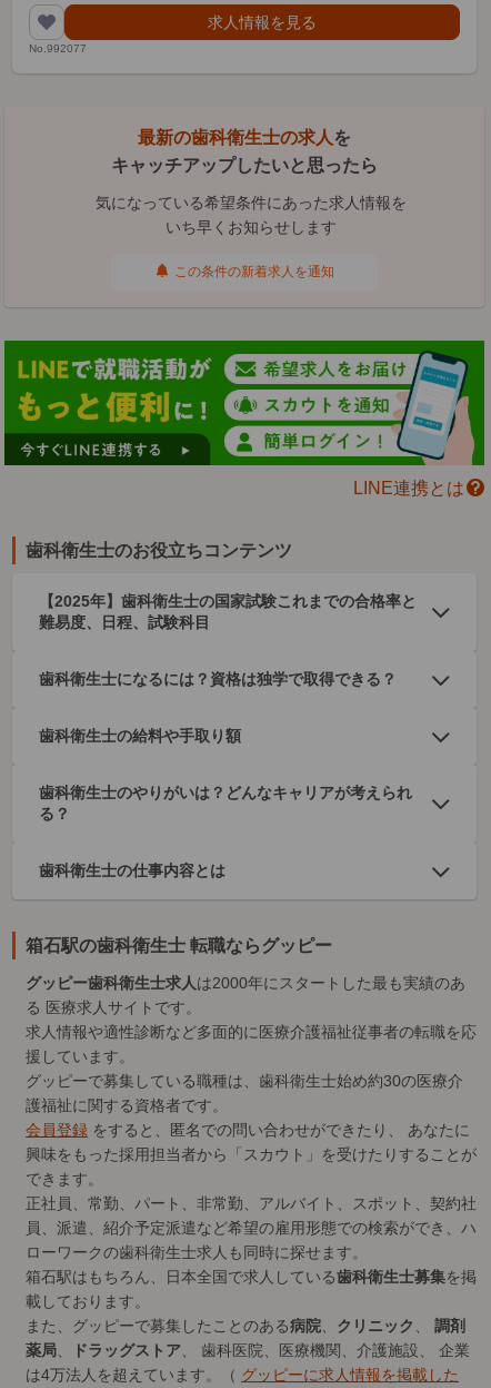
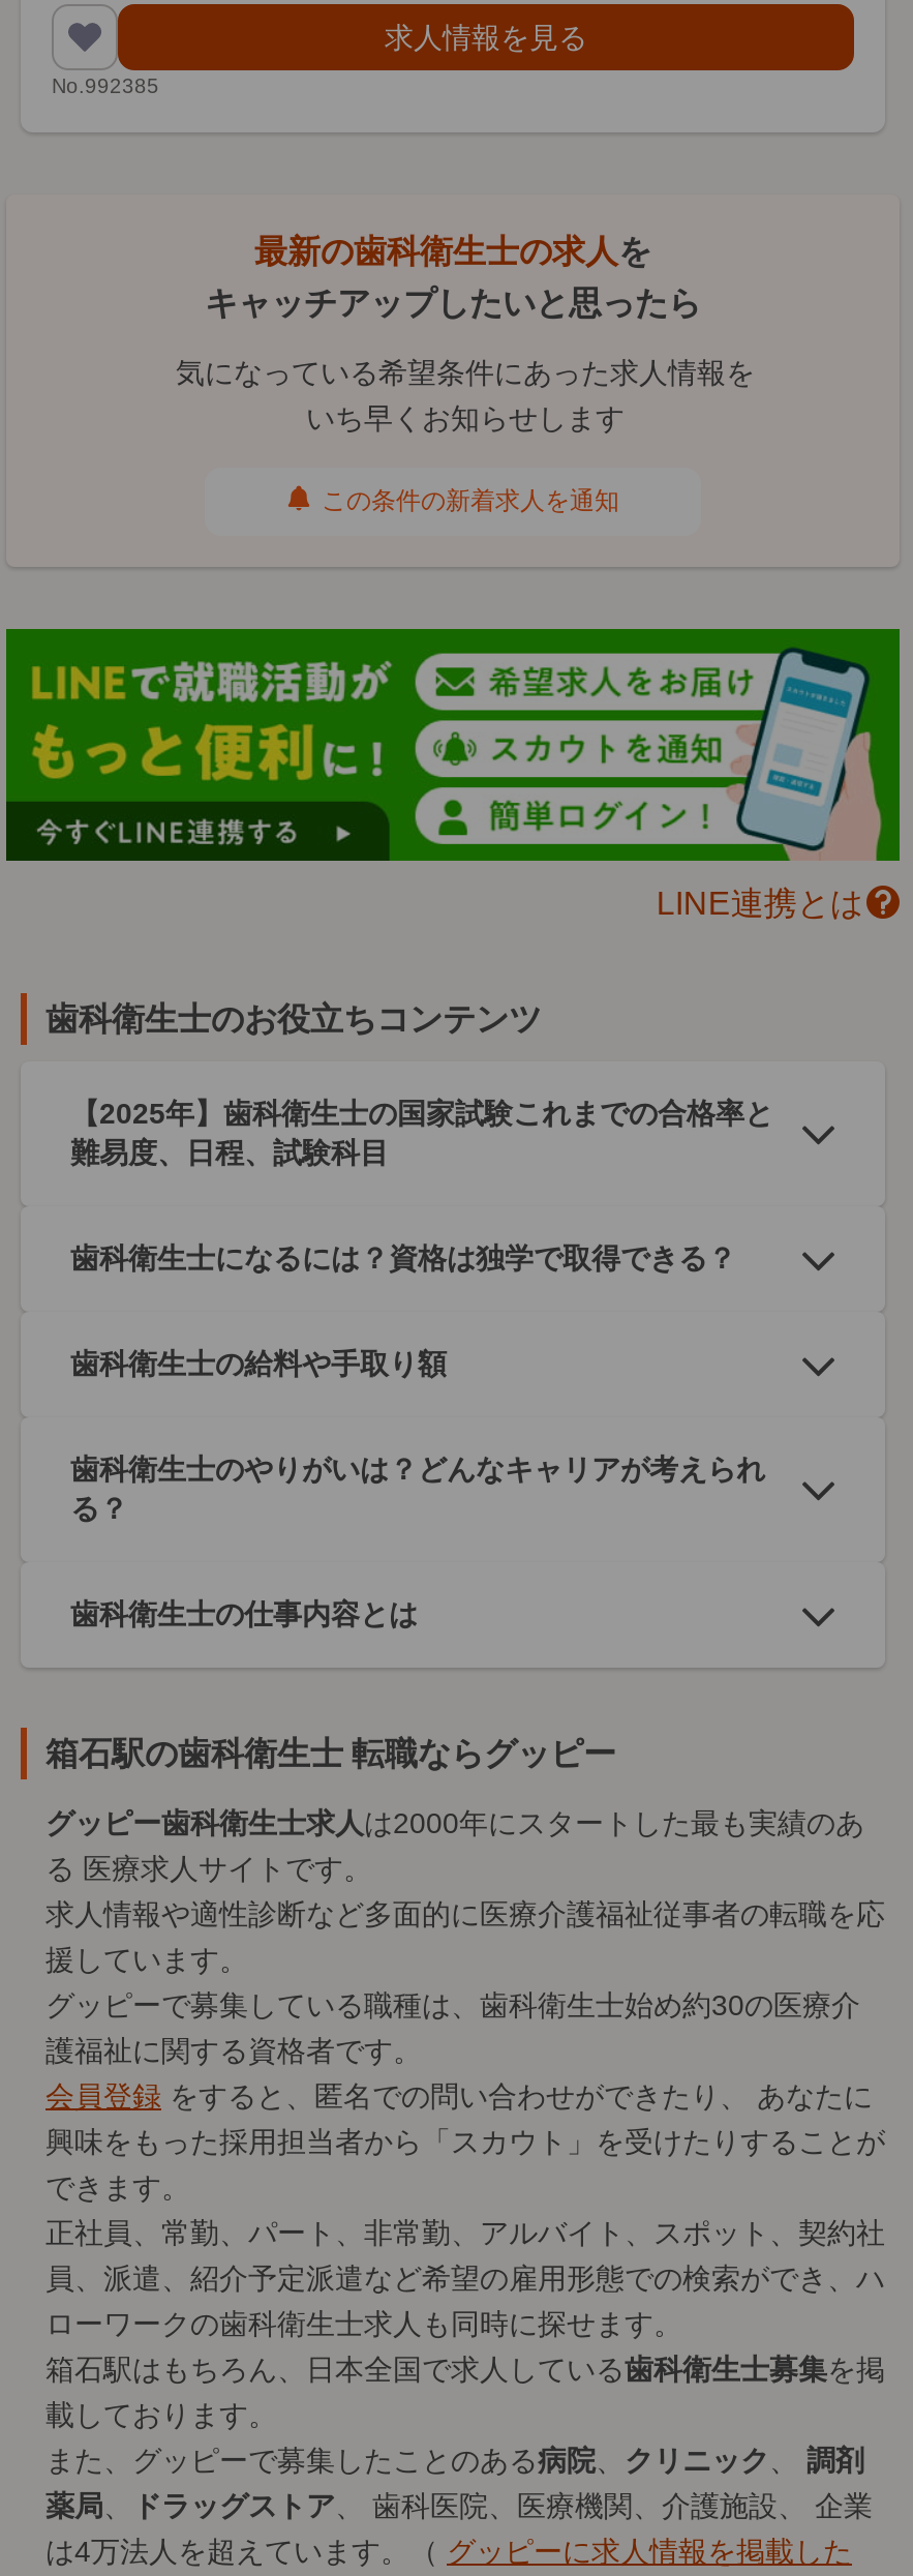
[29,42,87,55] No.992077 -> [52,74,159,97] No.992385

